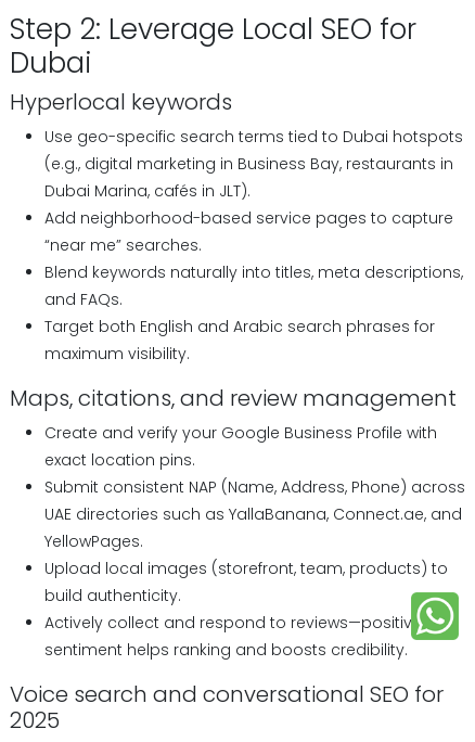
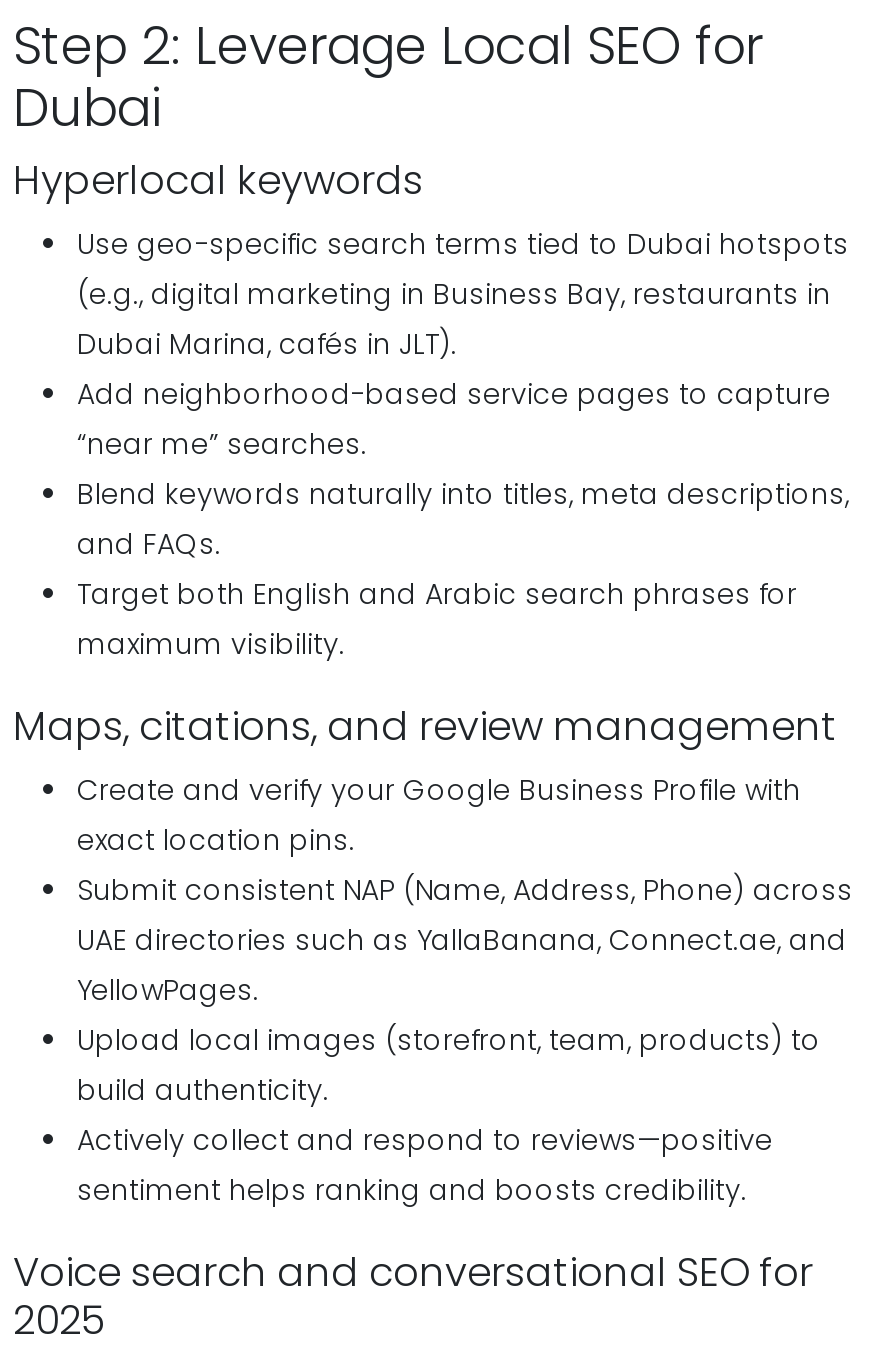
[410,591,460,641] [image] -> none

